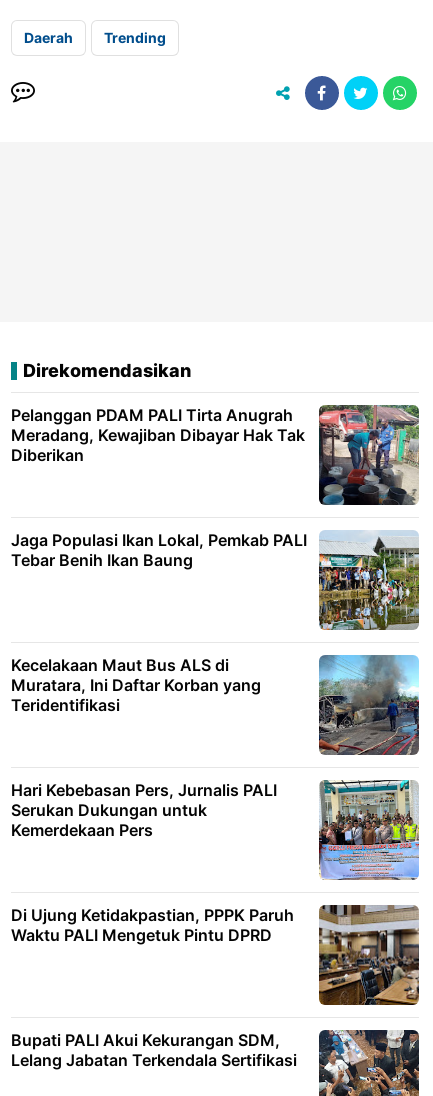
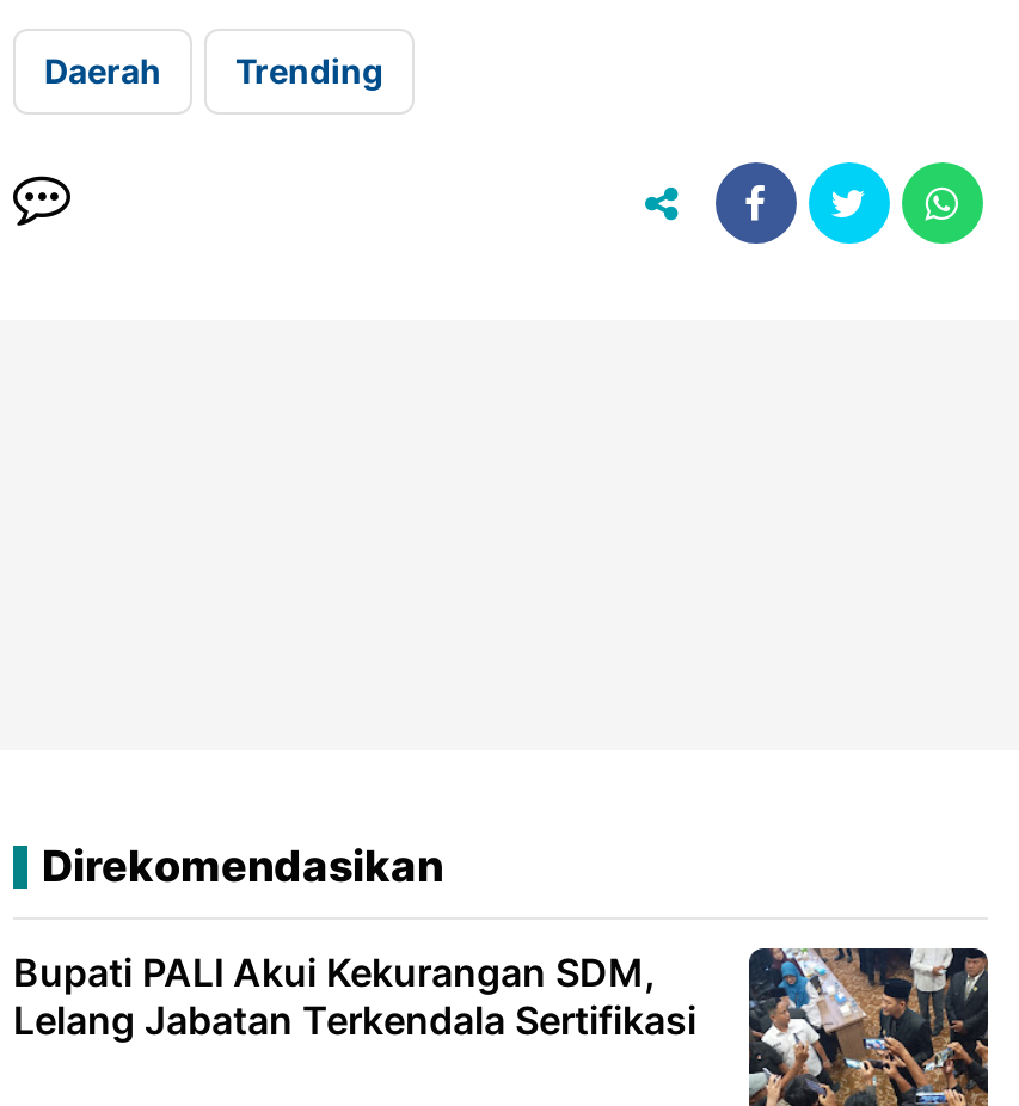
[11,404,420,506] [image] | Pelanggan PDAM PALI Tirta Anugrah | Meradang, Kewajiban Dibayar Hak Tak | Diberikan -> none
[11,529,419,631] [image] | Jaga Populasi Ikan Lokal, Pemkab PALI | Tebar Benih Ikan Baung -> none
[11,654,261,714] Kecelakaan Maut Bus ALS di | Muratara, Ini Daftar Korban yang | Teridentifikasi -> none
[318,654,420,756] [image] -> none
[11,779,277,839] Hari Kebebasan Pers, Jurnalis PALI | Serukan Dukungan untuk | Kemerdekaan Pers -> none
[319,779,420,881] [image] -> none
[11,904,420,1006] [image] | Di Ujung Ketidakpastian, PPPK Paruh | Waktu PALI Mengetuk Pintu DPRD -> none

